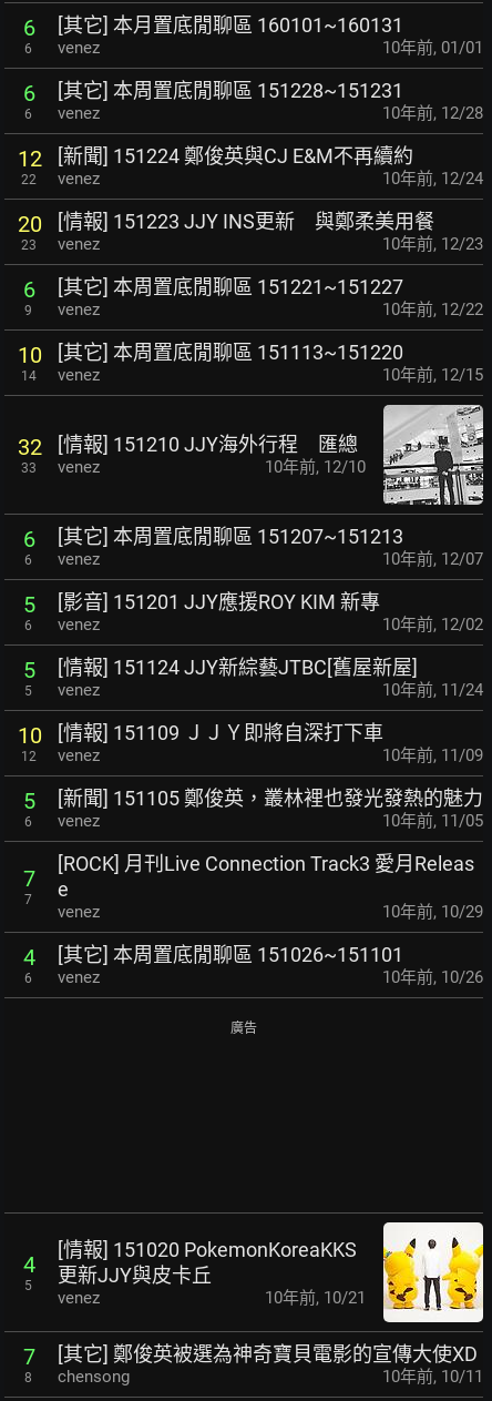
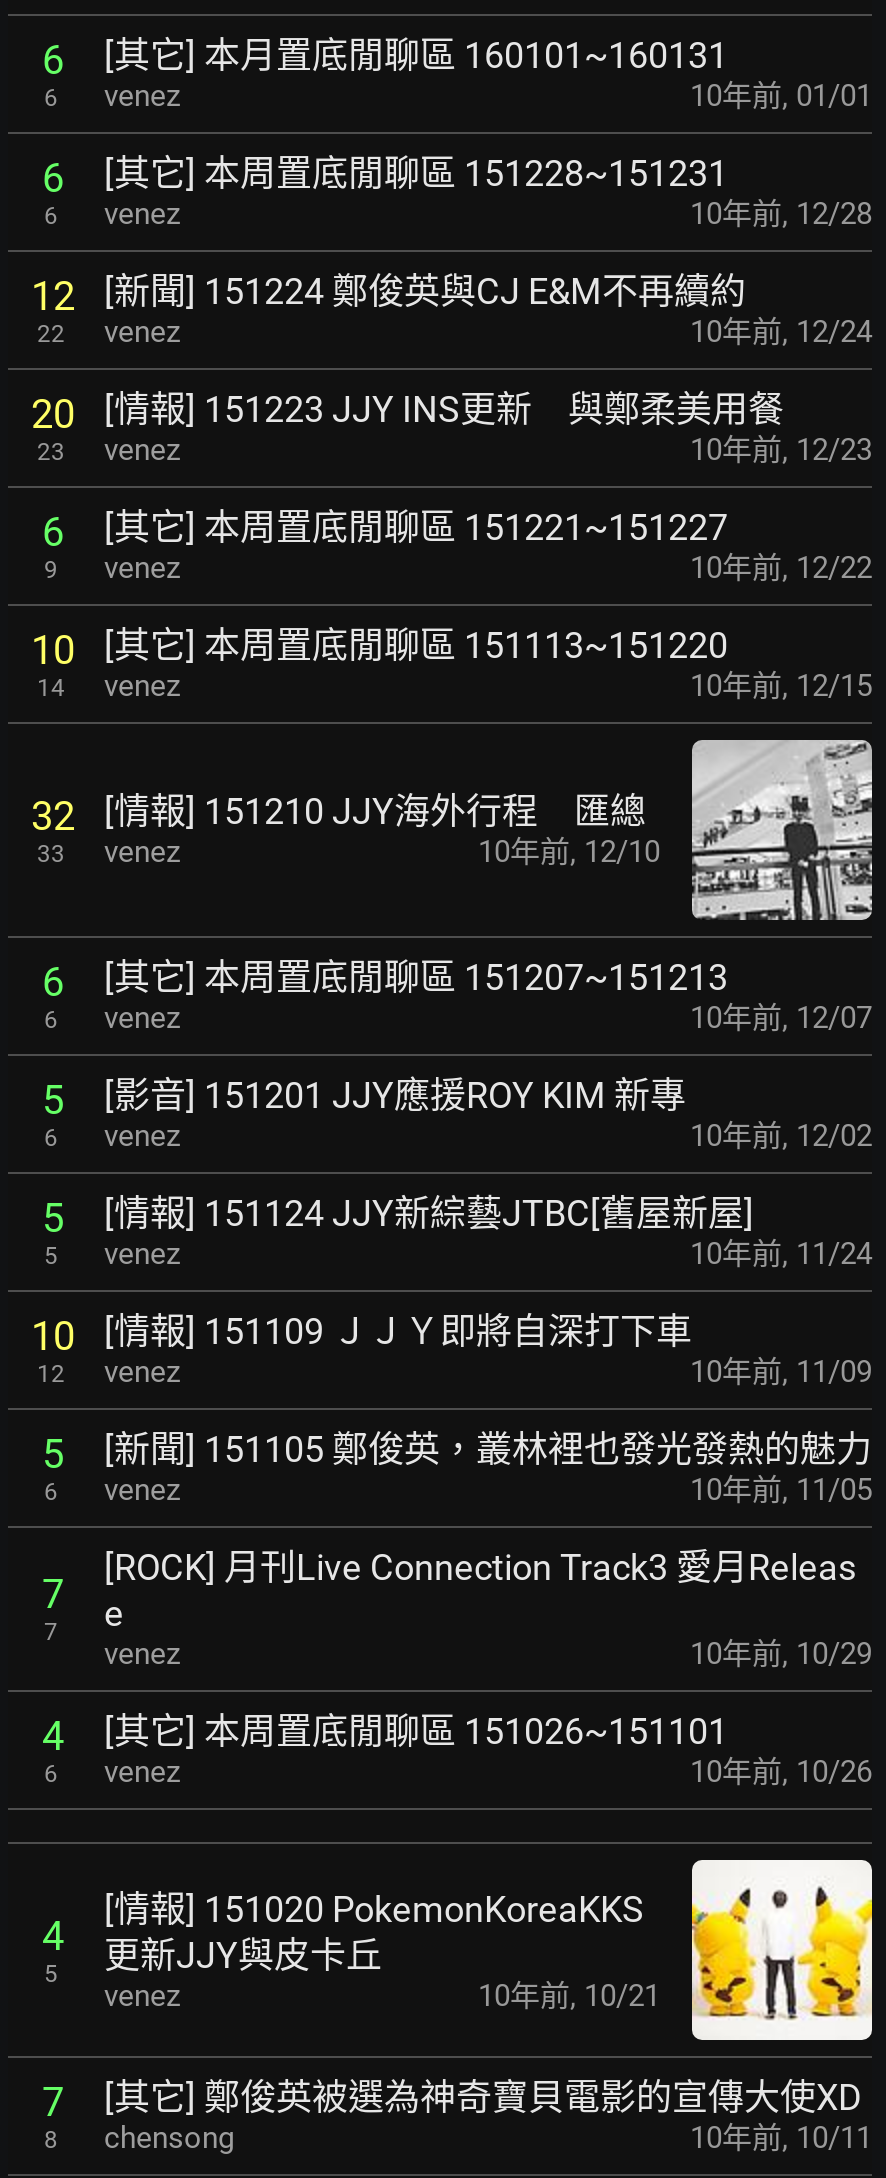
[230,1021,257,1036] 廣告 -> none

